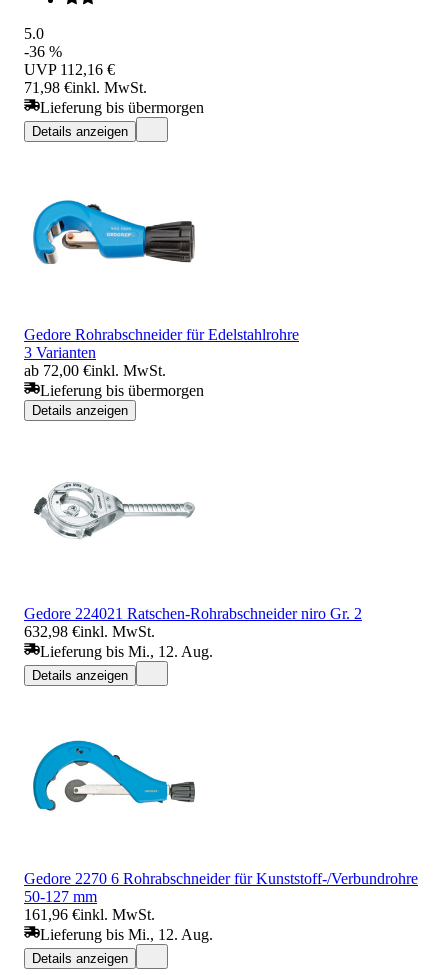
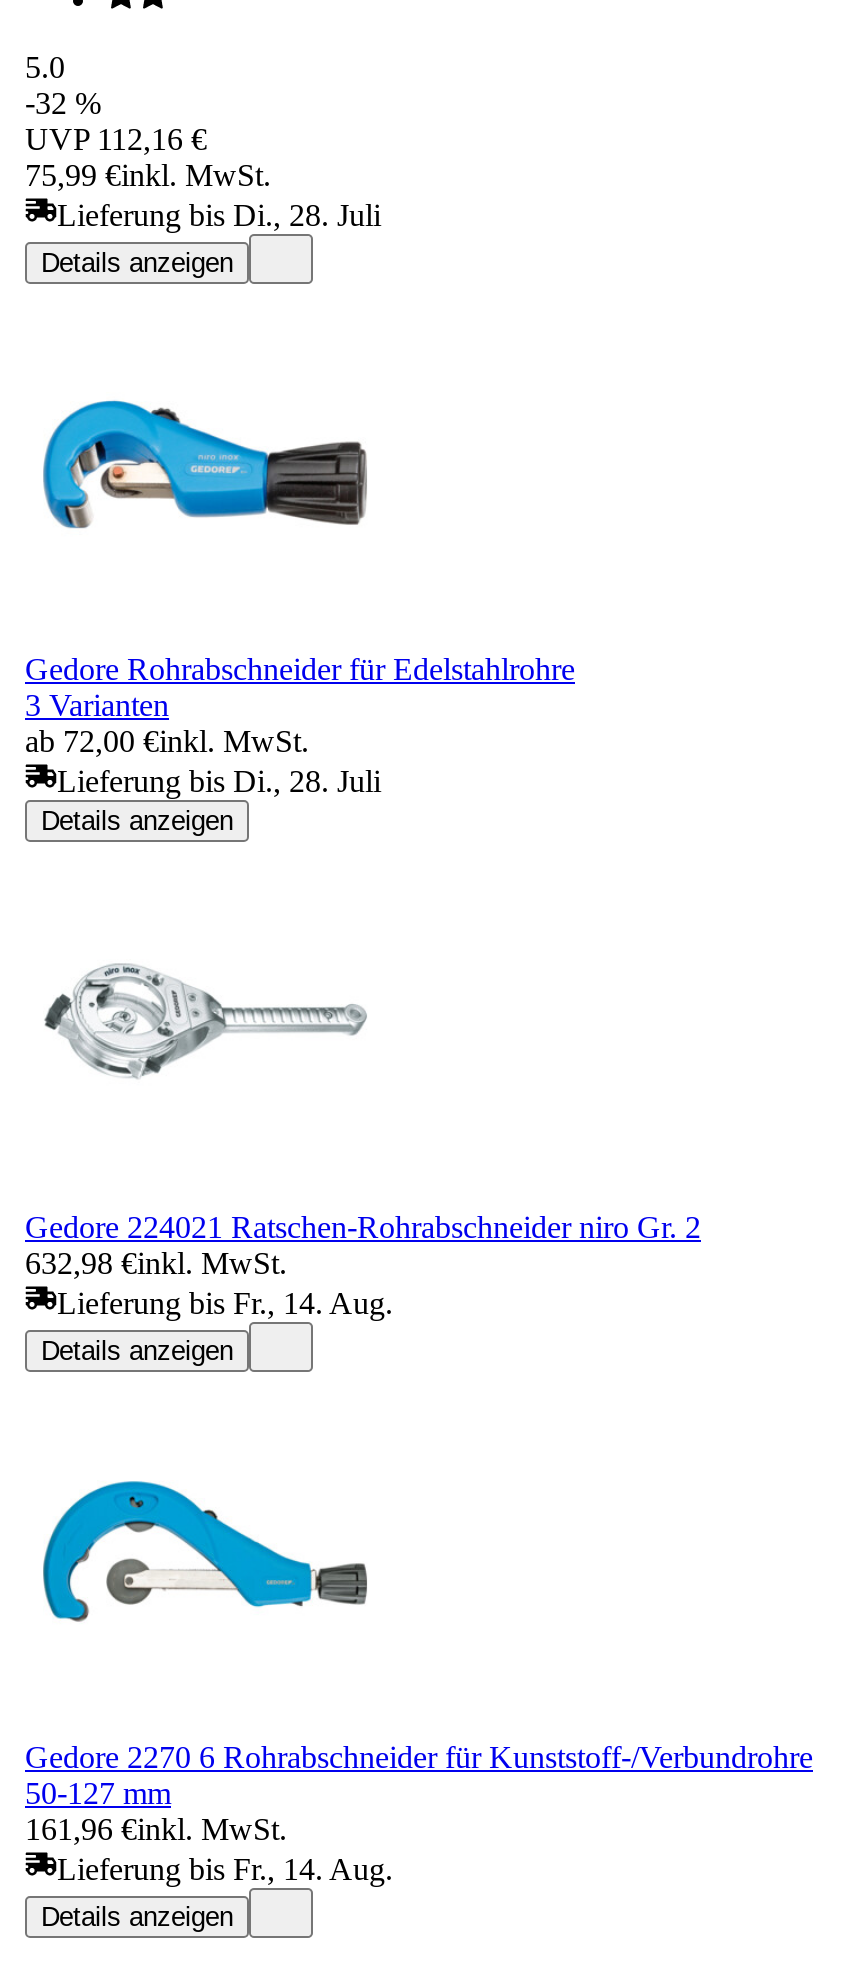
[24,43,62,60] -36 % -> [25,86,101,120] -32 %
[24,79,204,116] 71,98 €inkl. MwSt. | Lieferung bis übermorgen -> [25,158,381,232] 75,99 €inkl. MwSt. | Lieferung bis Di., 28. Juli
[40,382,204,399] Lieferung bis übermorgen -> [57,764,381,798] Lieferung bis Di., 28. Juli
[40,643,213,660] Lieferung bis Mi., 12. Aug. -> [57,1286,393,1320] Lieferung bis Fr., 14. Aug.
[40,926,213,943] Lieferung bis Mi., 12. Aug. -> [57,1852,393,1886] Lieferung bis Fr., 14. Aug.

